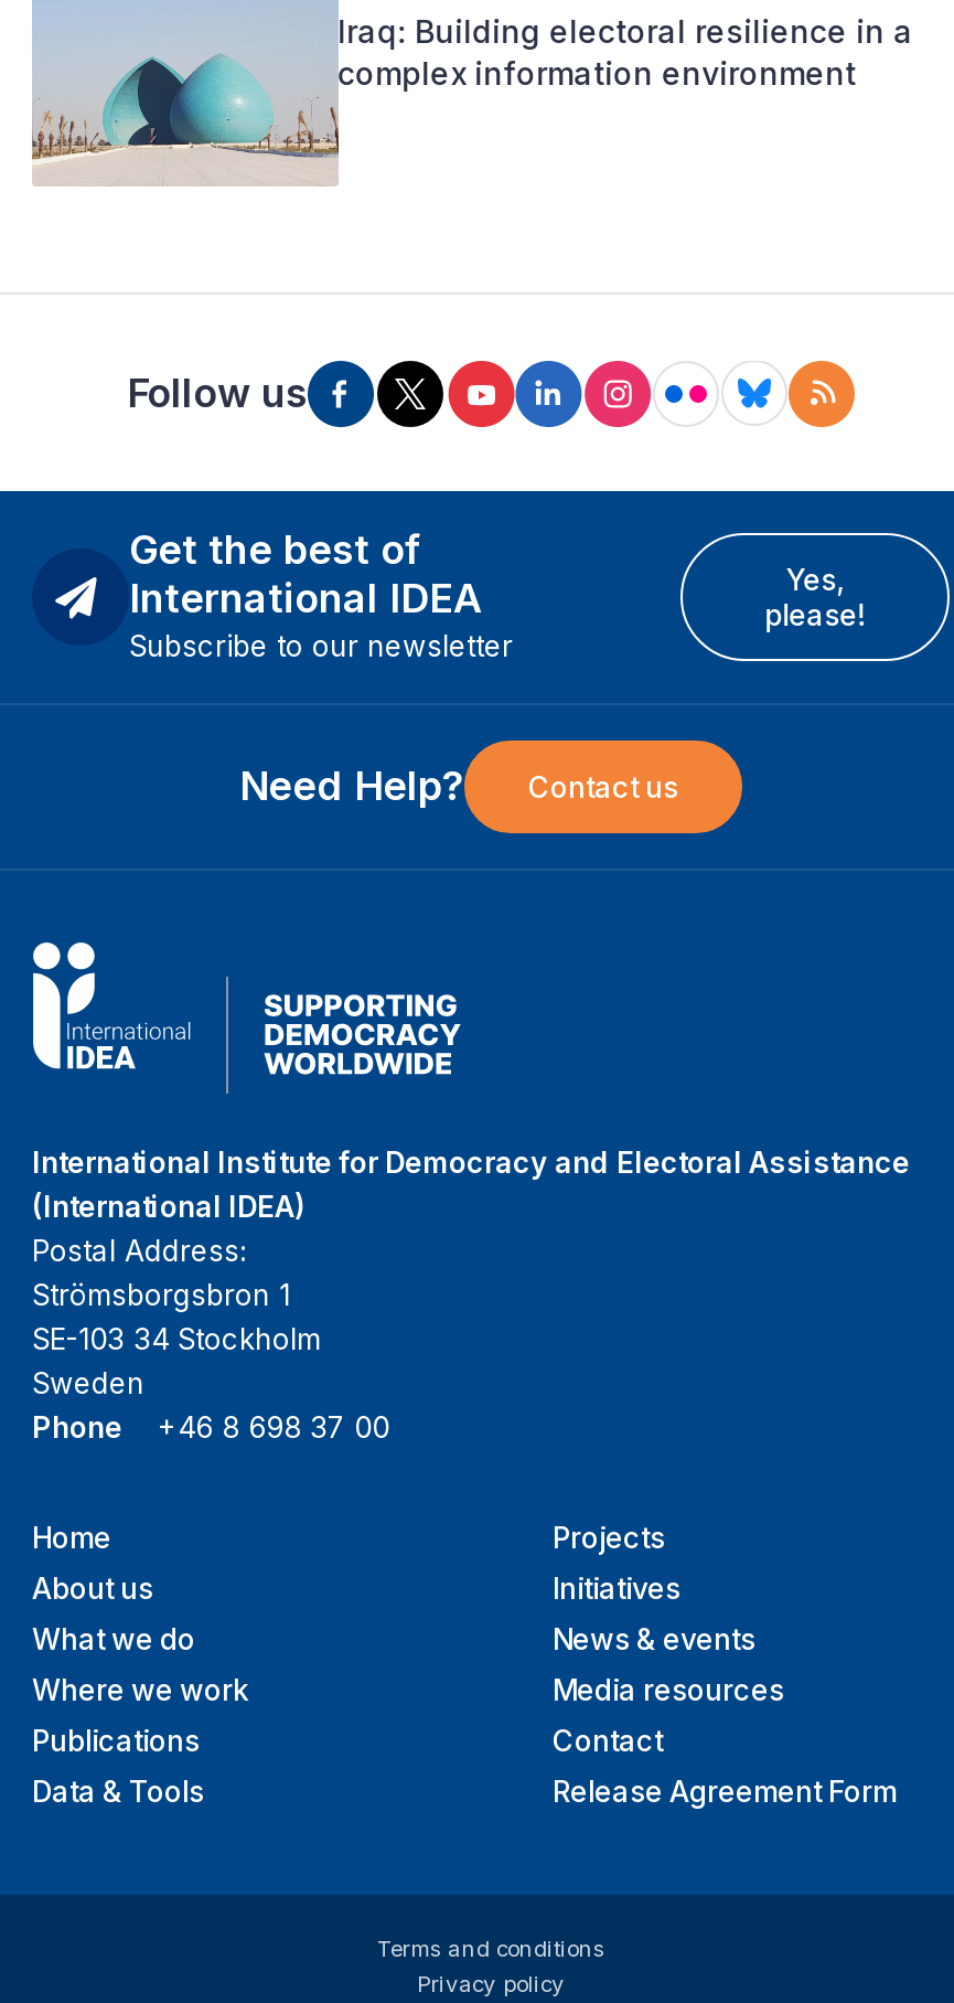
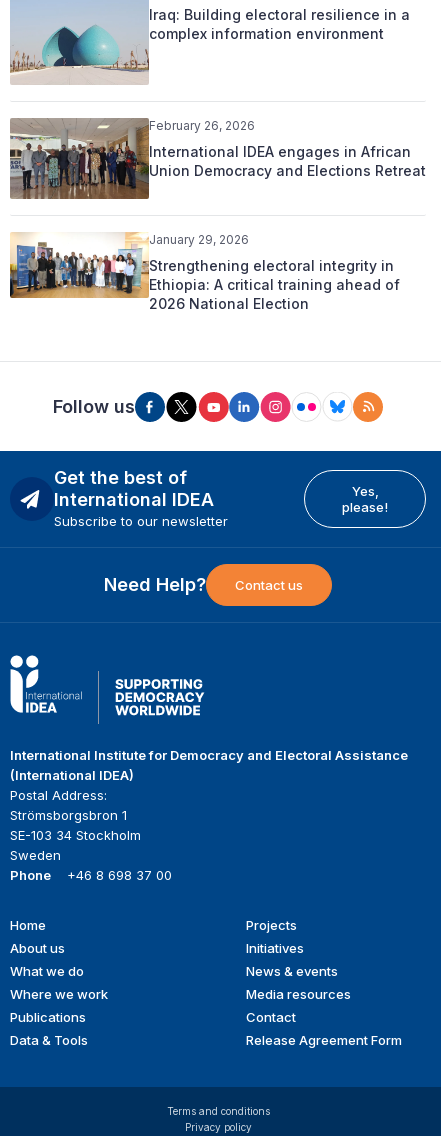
none -> [9,117,426,200] [image] | February 26, 2026 | International IDEA engages in African | Union Democracy and Elections Retreat
none -> [9,222,400,312] [image] | January 29, 2026 | Strengthening electoral integrity in | Ethiopia: A critical training ahead of | 2026 National Election

